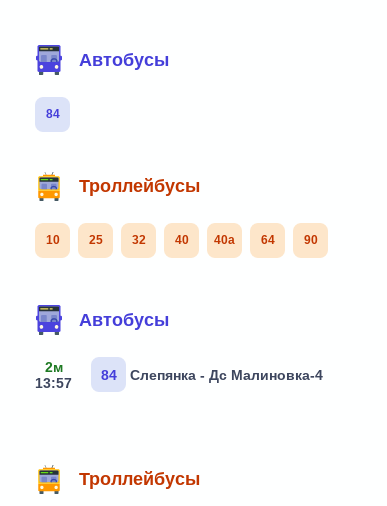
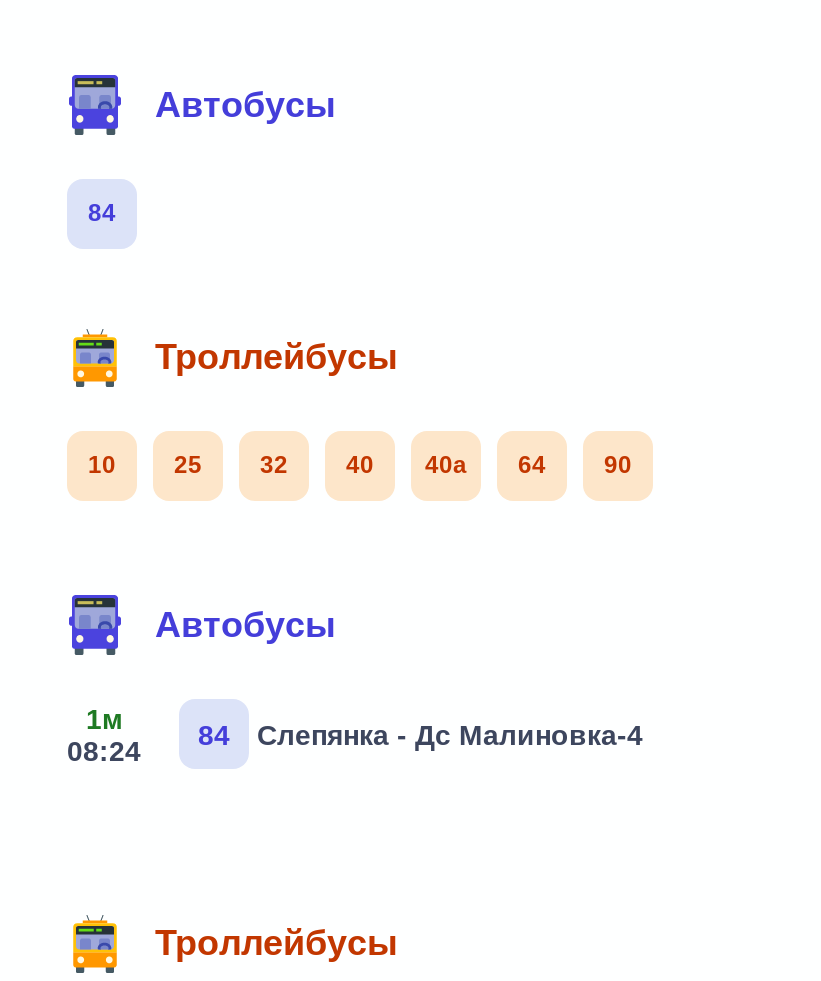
[35,358,72,390] 2м | 13:57 -> [67,702,141,766] 1м | 08:24

